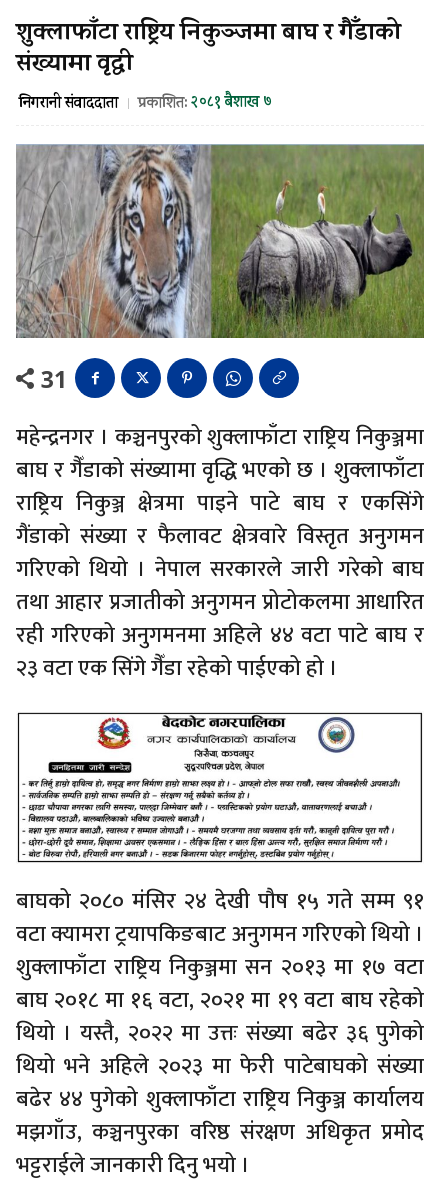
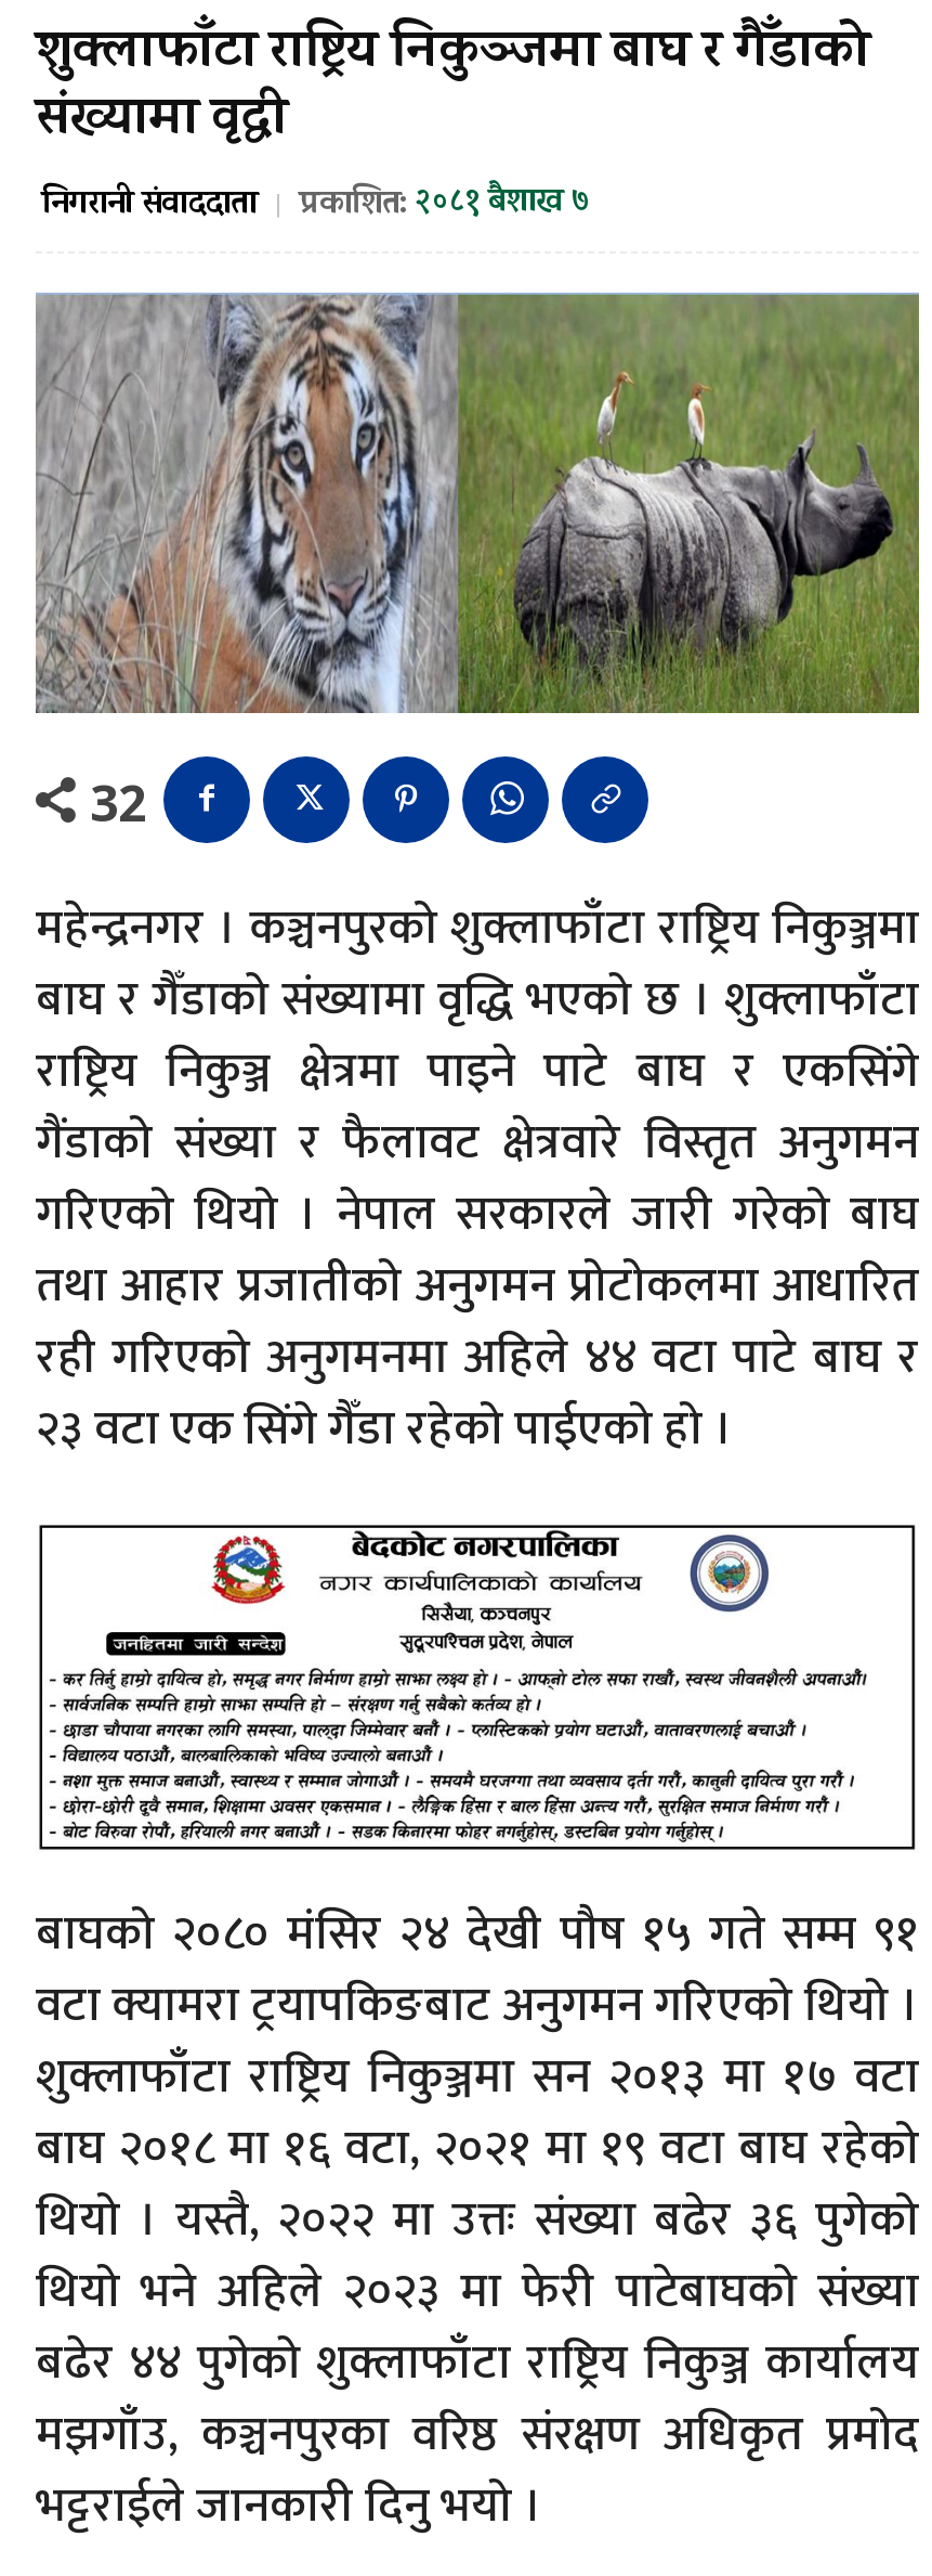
[41,363,67,395] 31 -> [90,767,146,836] 32

